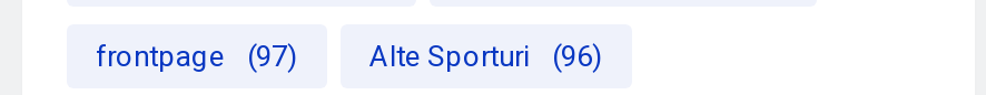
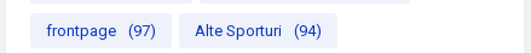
[369,39,603,72] Alte Sporturi (96) -> [195,21,322,40] Alte Sporturi (94)

